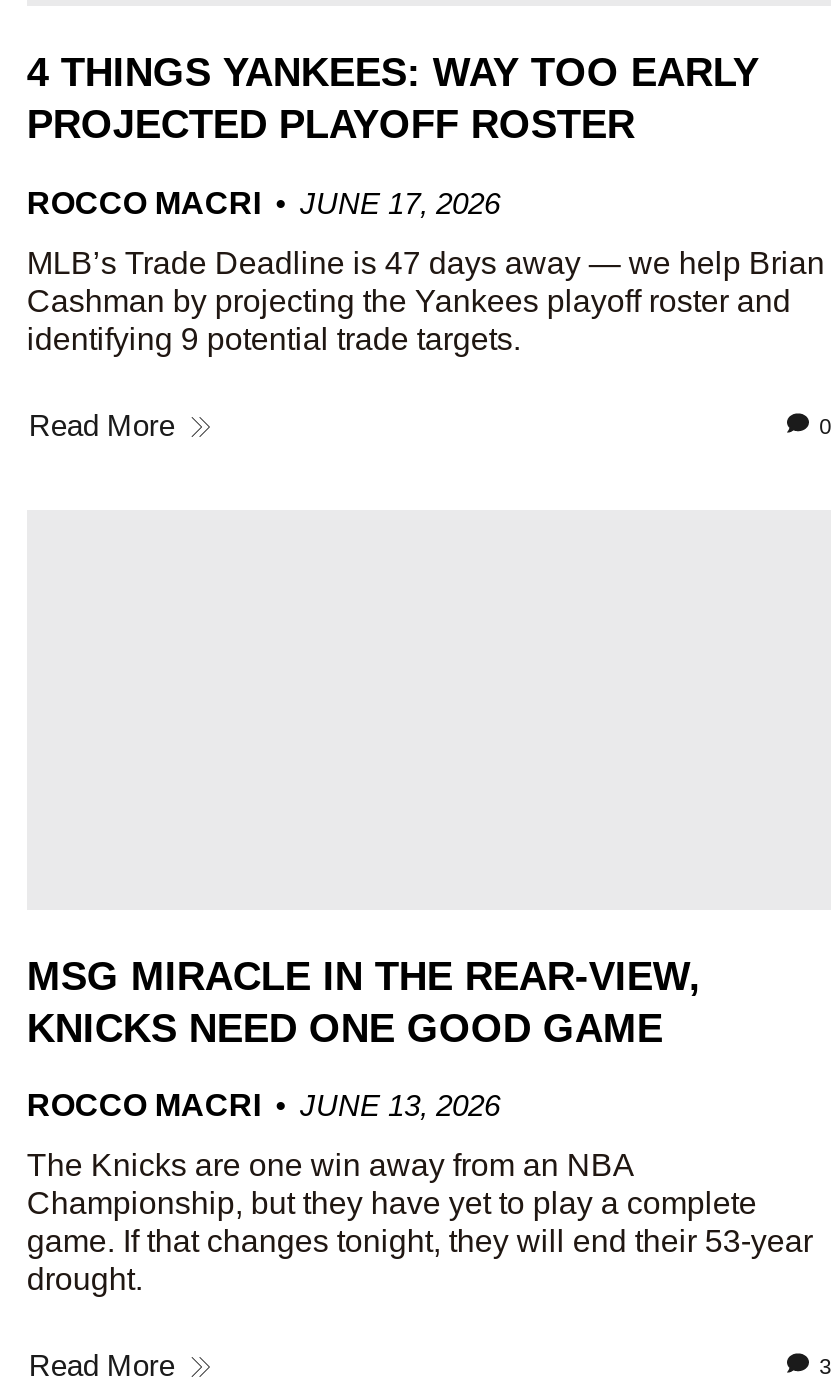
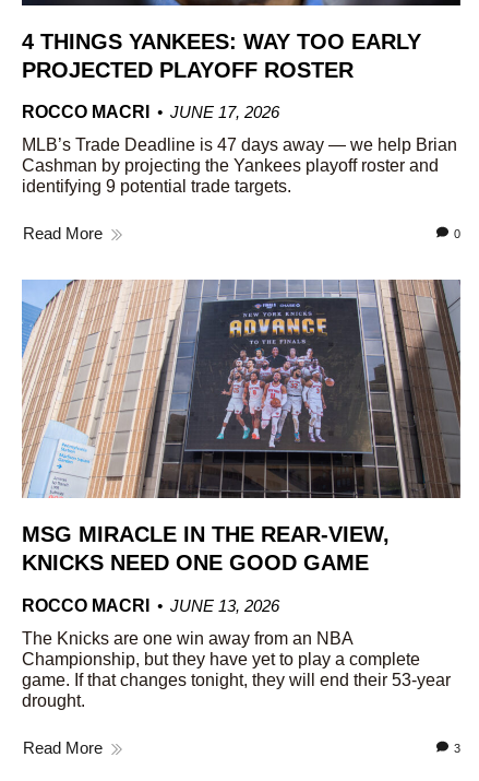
none -> [21,279,462,499] [image]

